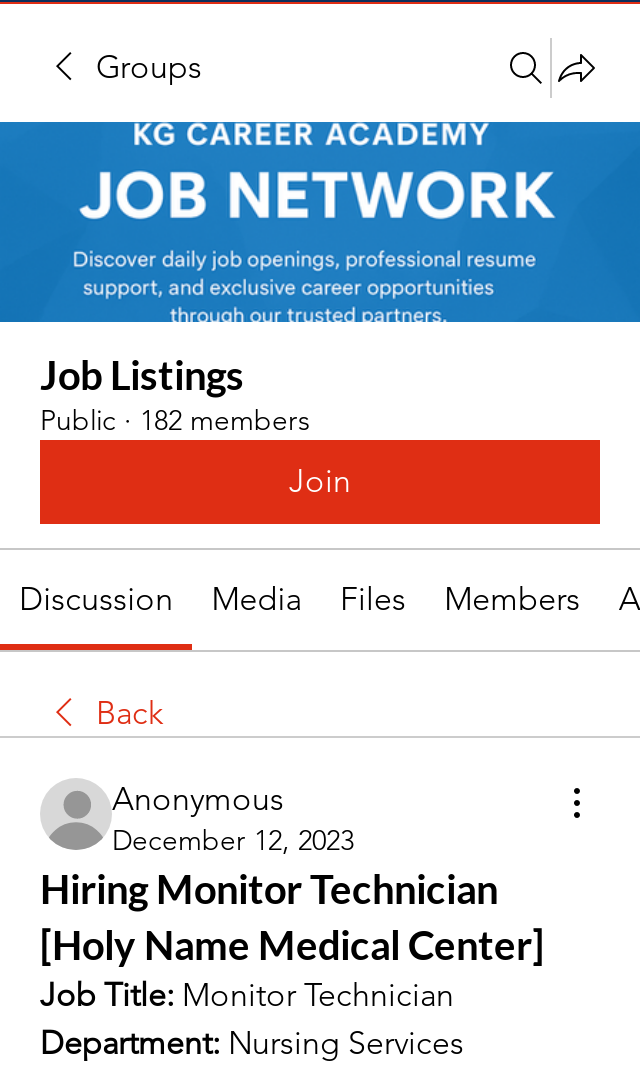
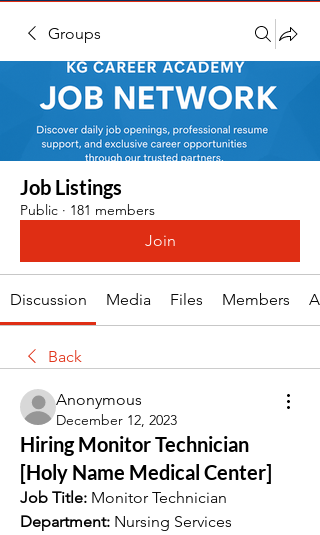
[40,402,310,438] Public · 182 members -> [20,201,155,219] Public · 181 members

